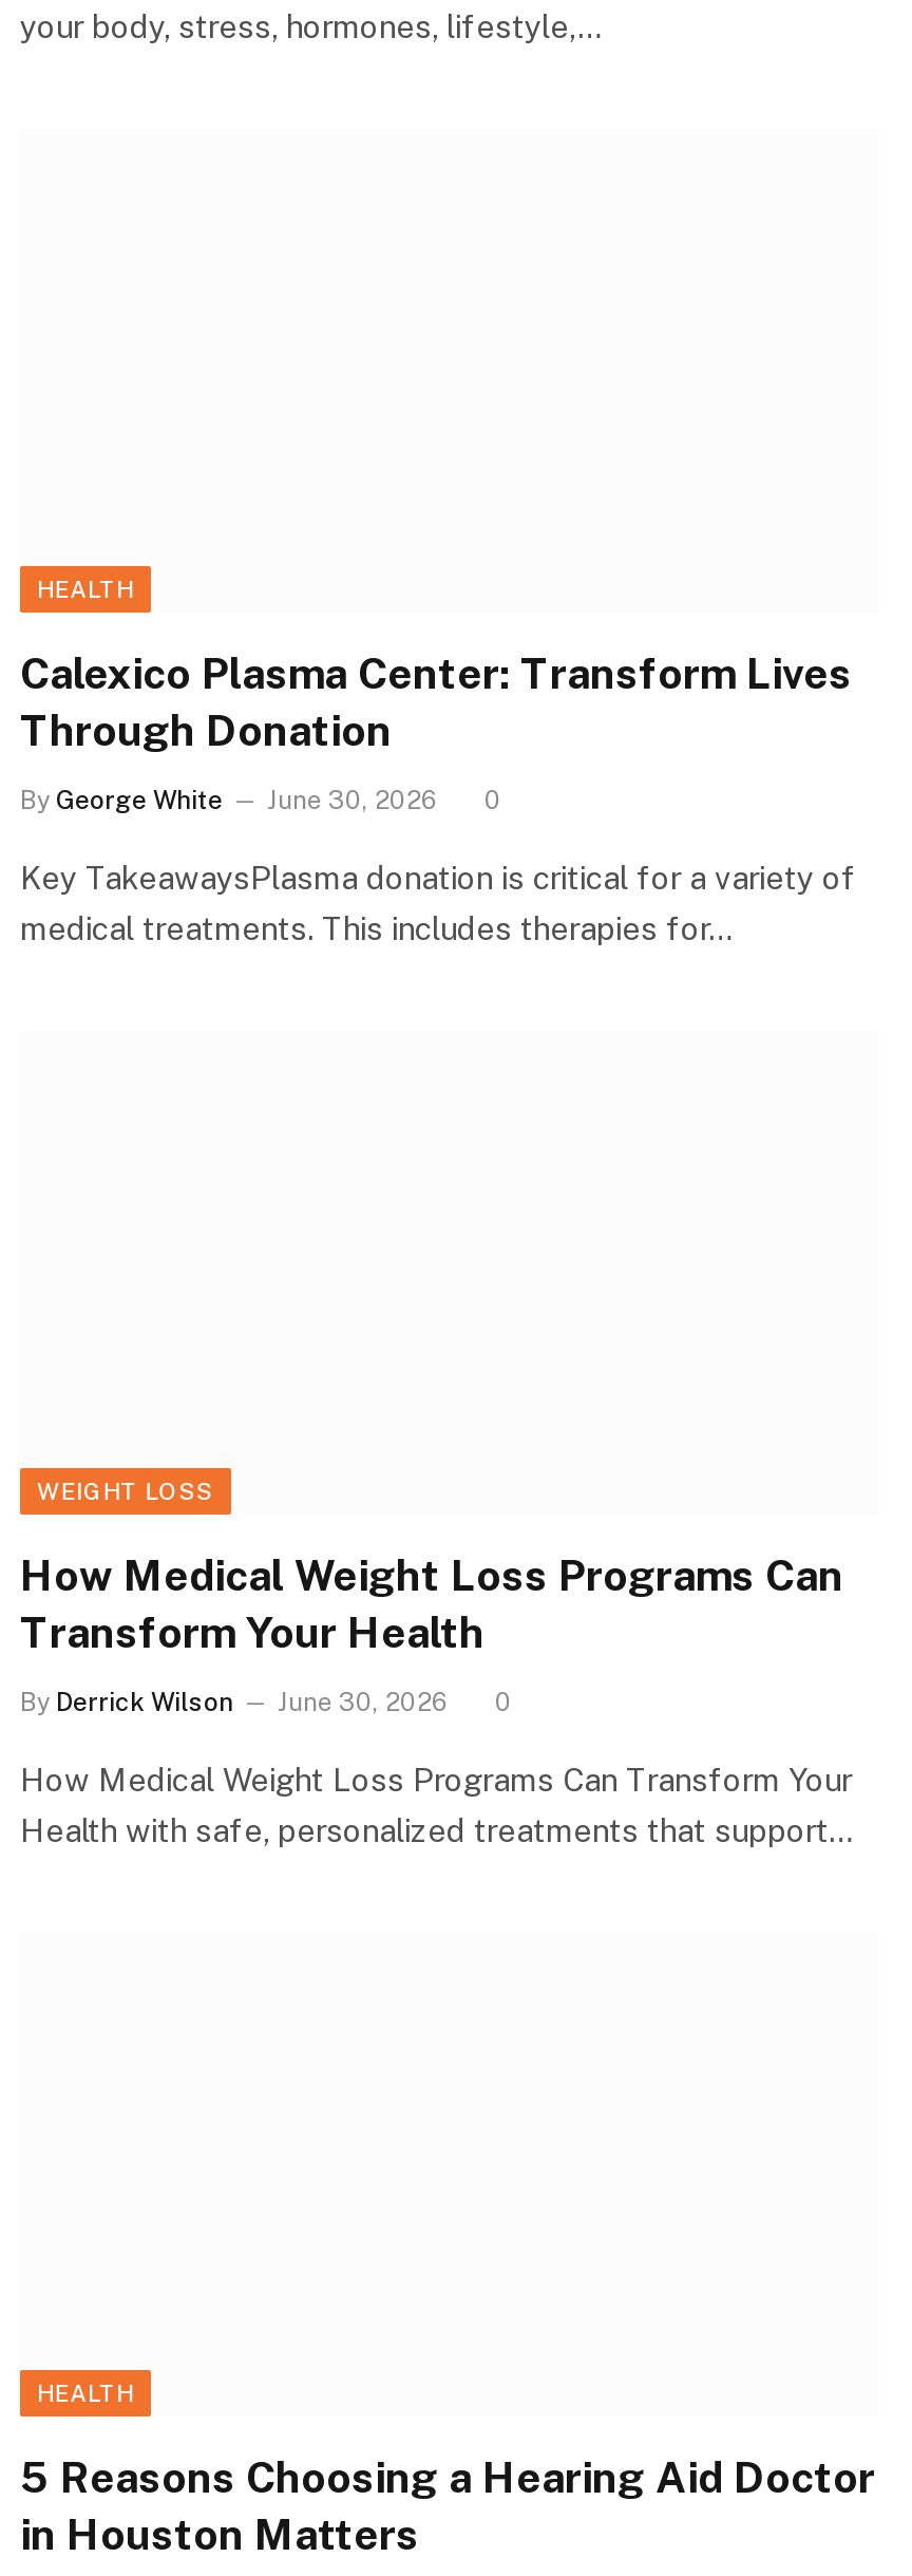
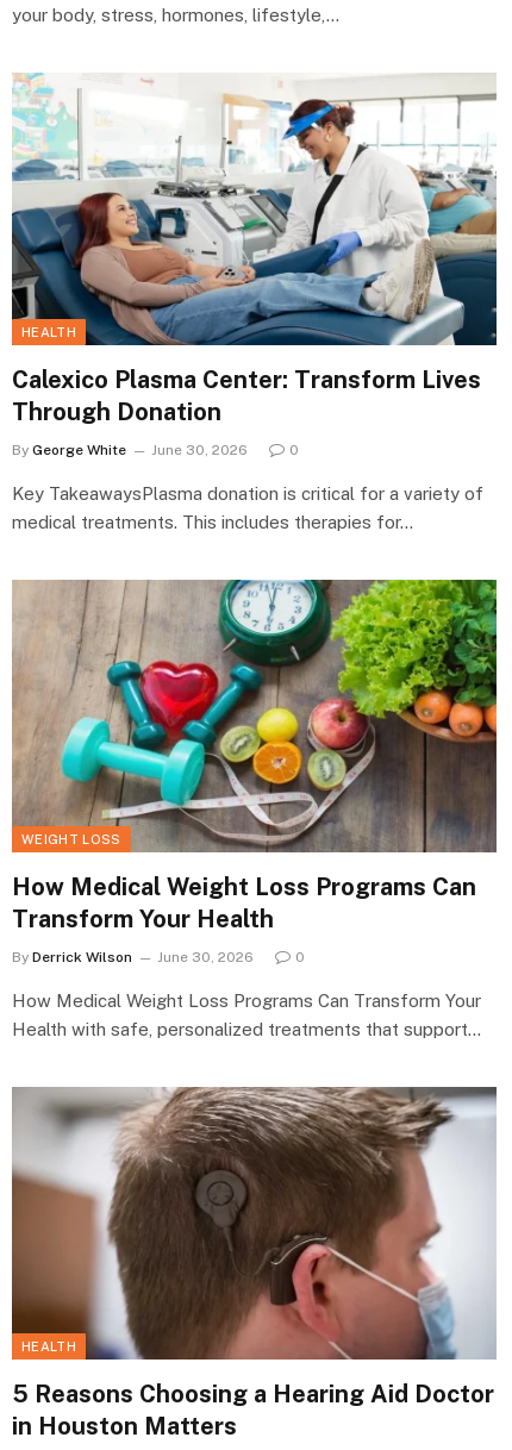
none -> [11,73,498,346] [image]
none -> [11,579,498,854] [image]
none -> [11,1086,498,1361] [image]

